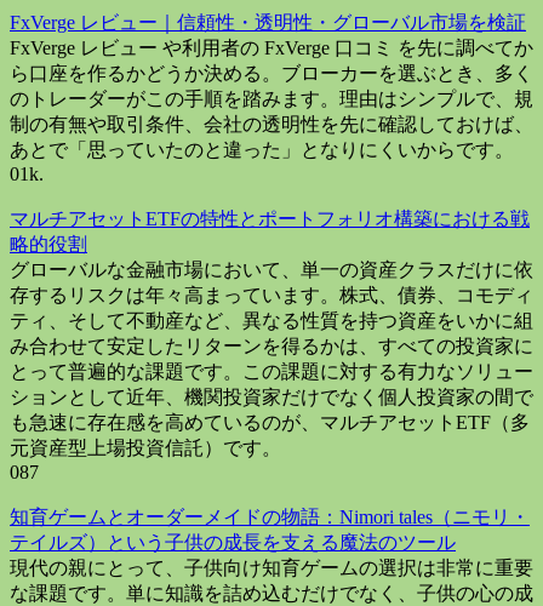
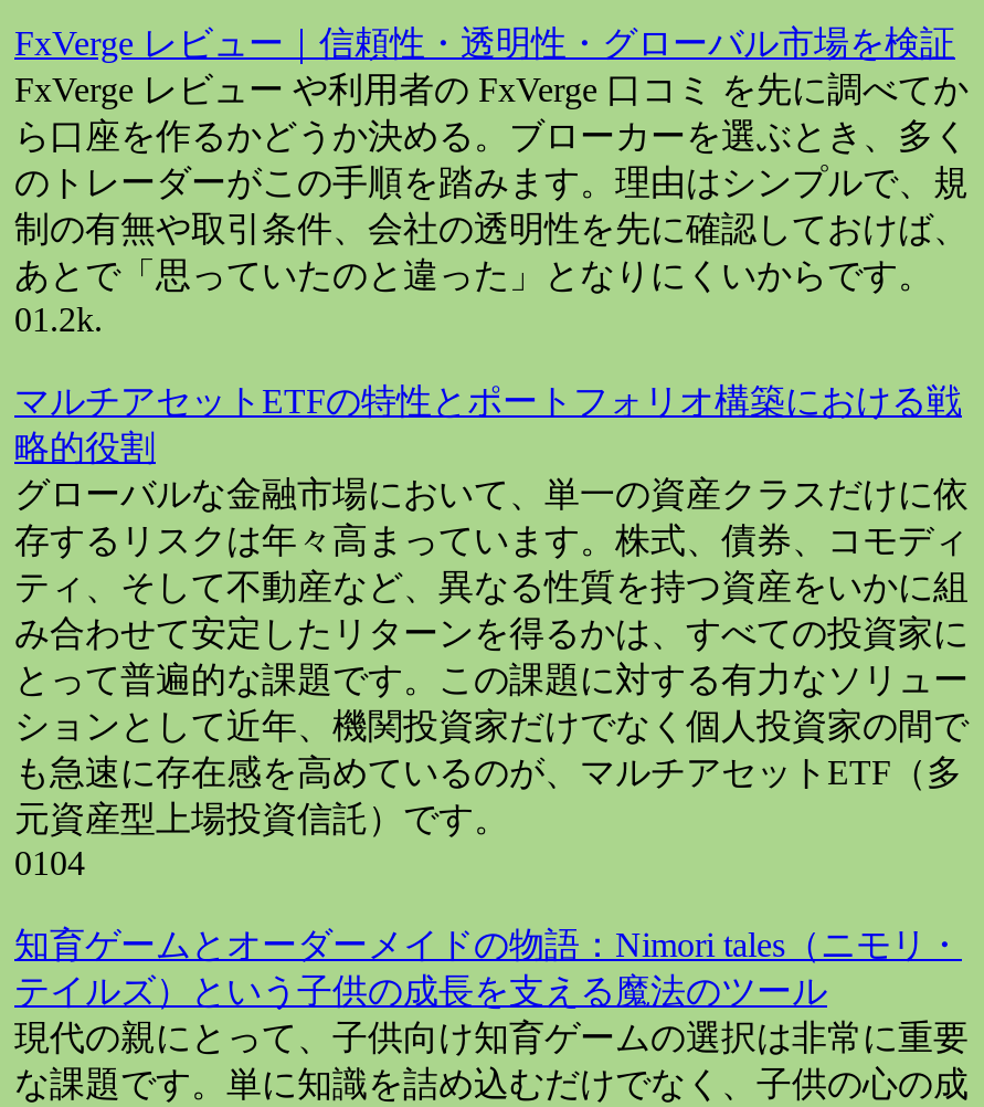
[10,163,44,184] 01k. -> [14,300,103,338] 01.2k.
[10,462,39,482] 087 -> [14,844,85,881] 0104

